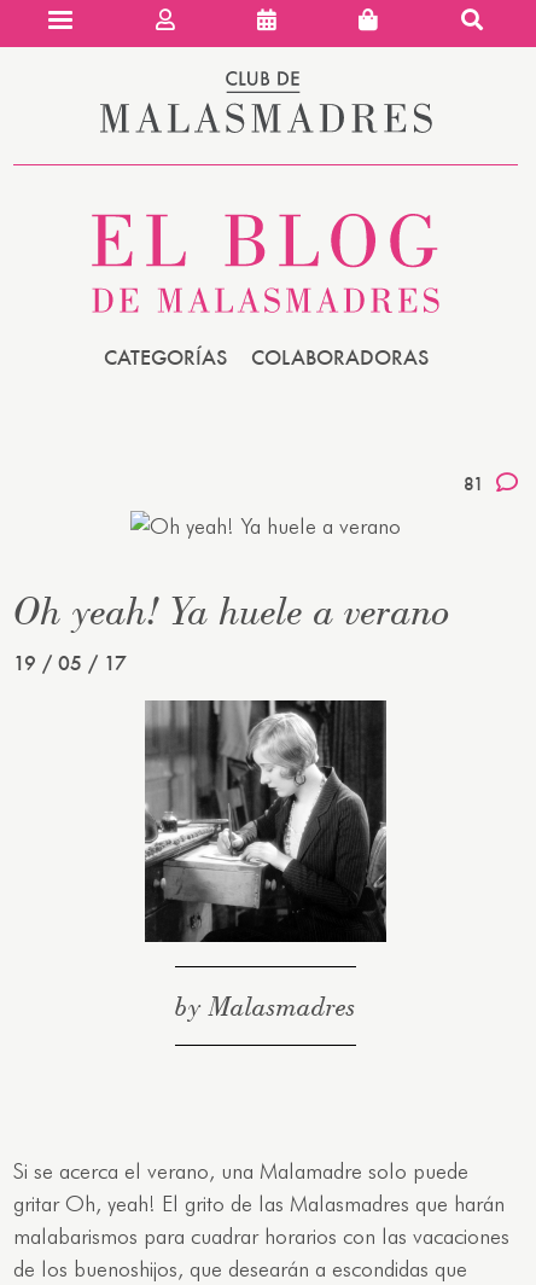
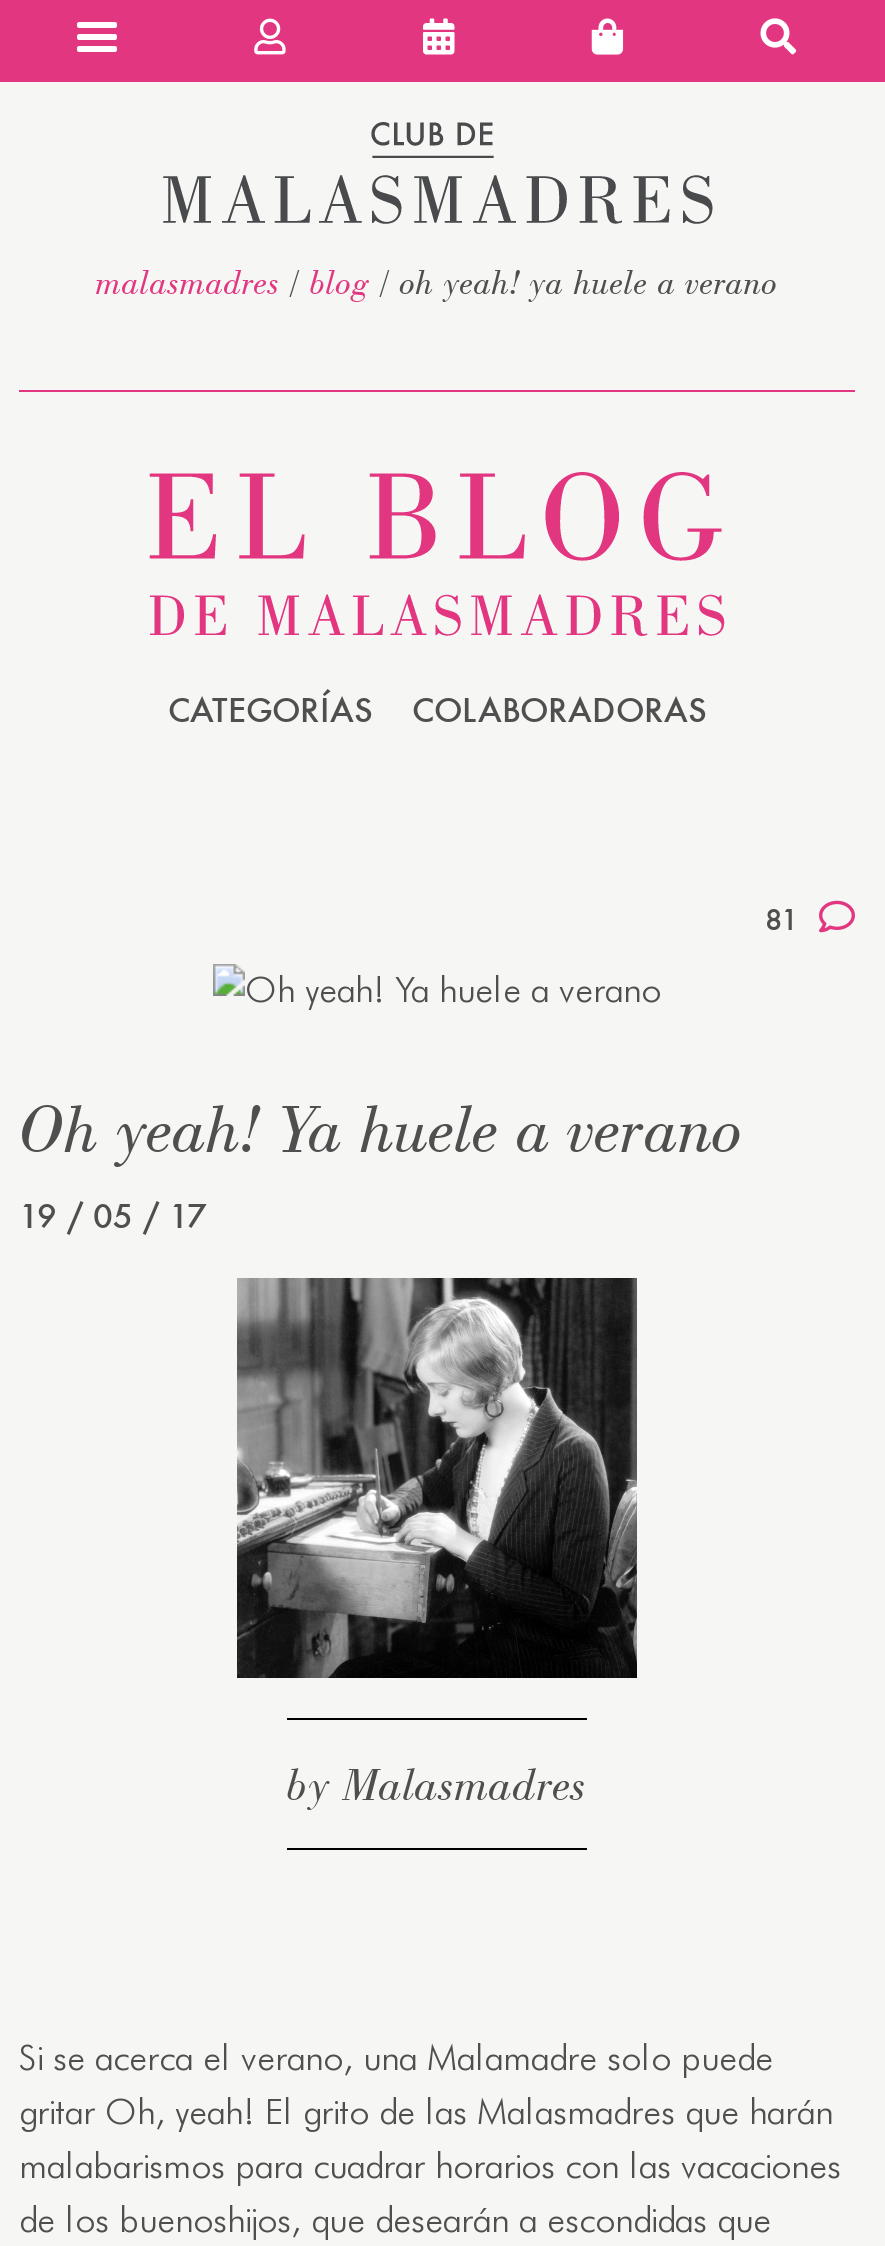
none -> [96,260,778,304] malasmadres / blog / oh yeah! ya huele a verano

